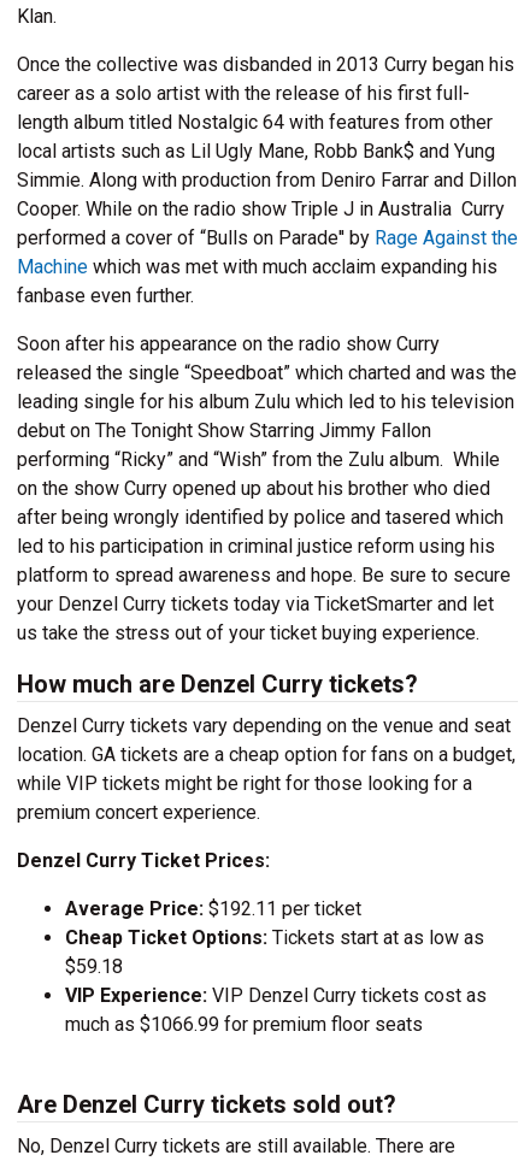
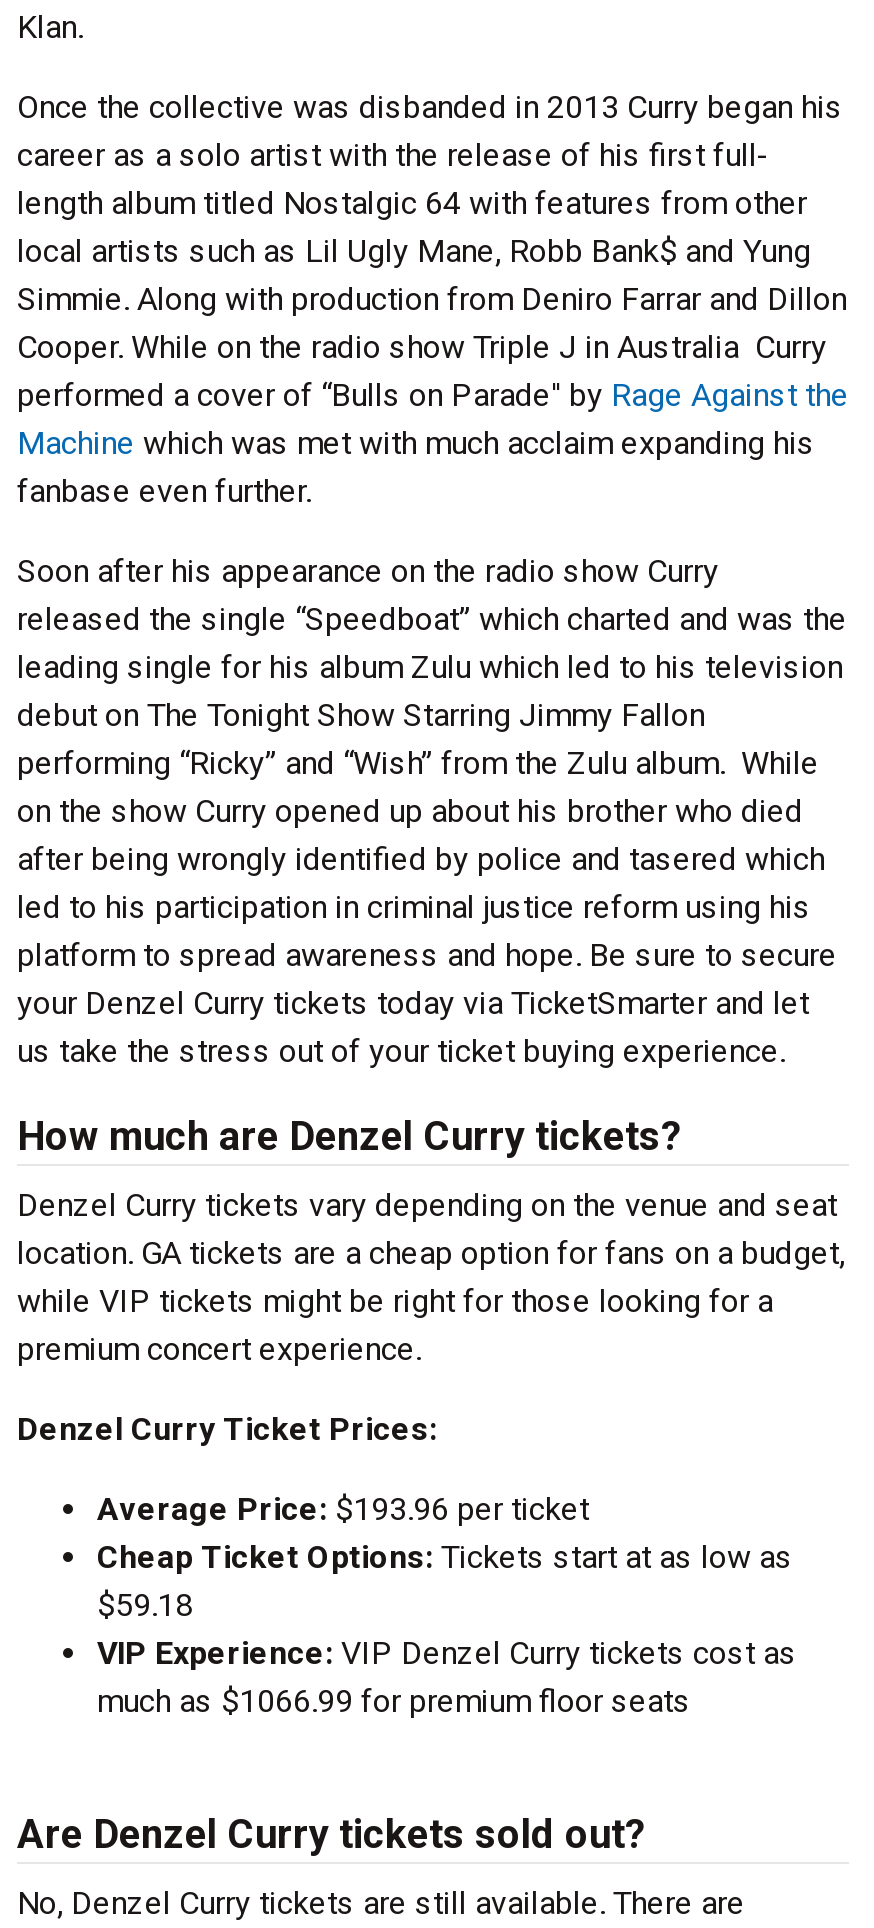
[65,897,366,920] Average Price: $192.11 per ticket -> [97,1490,597,1528] Average Price: $193.96 per ticket

